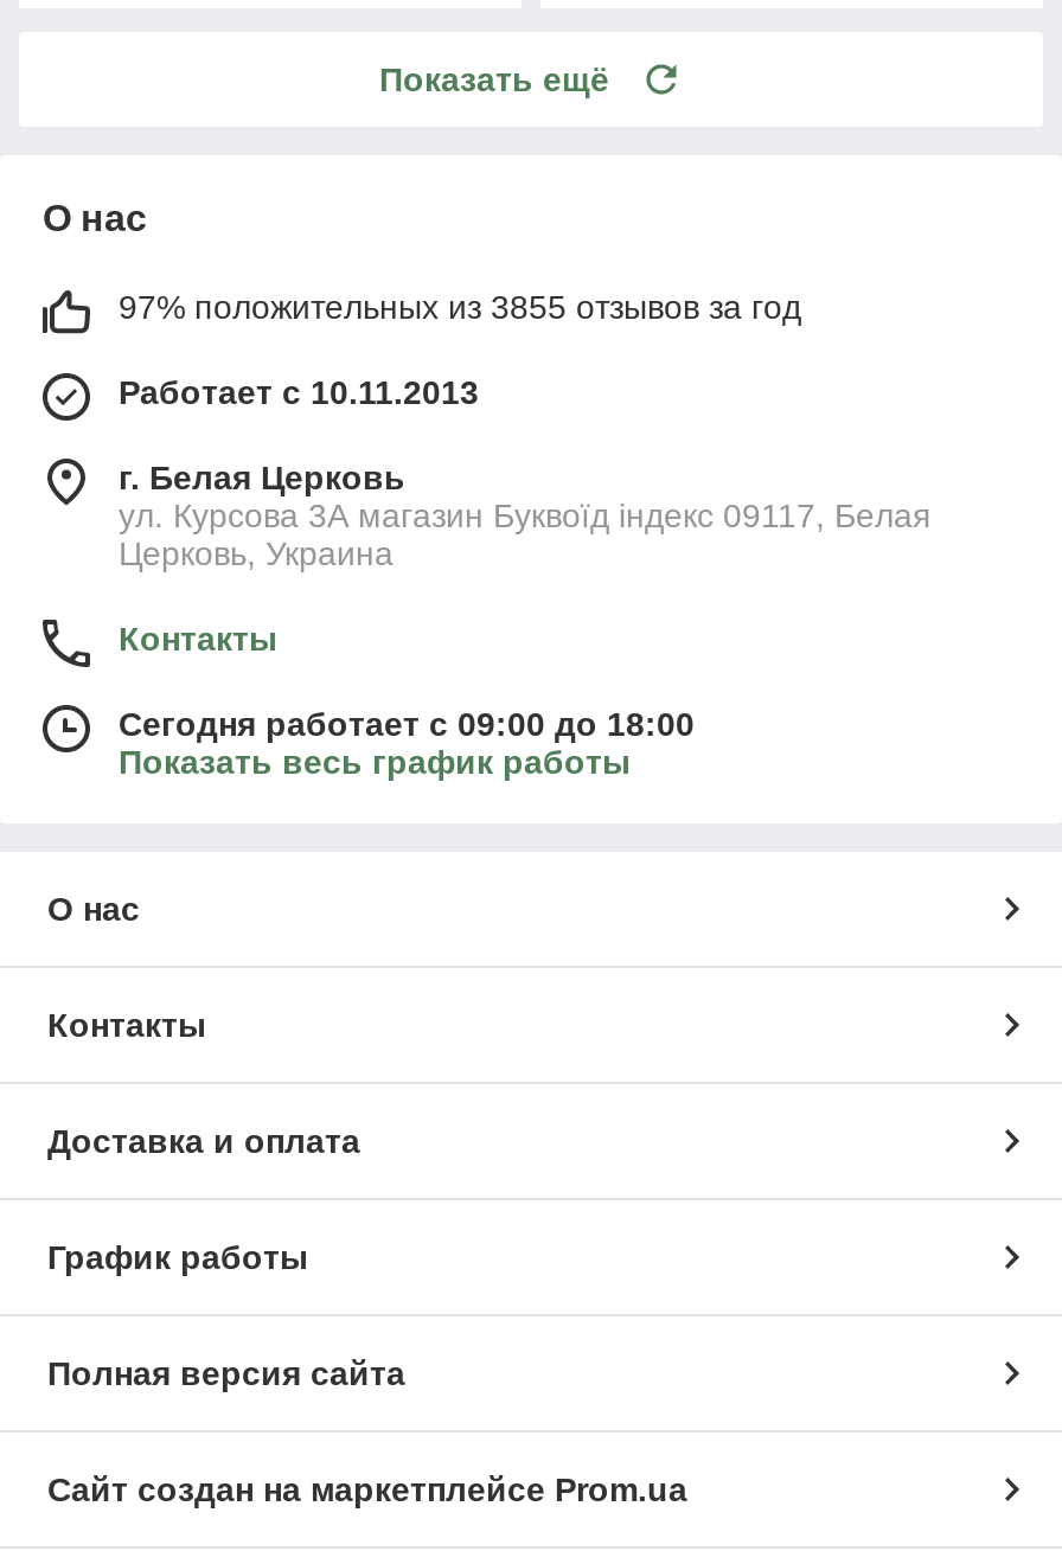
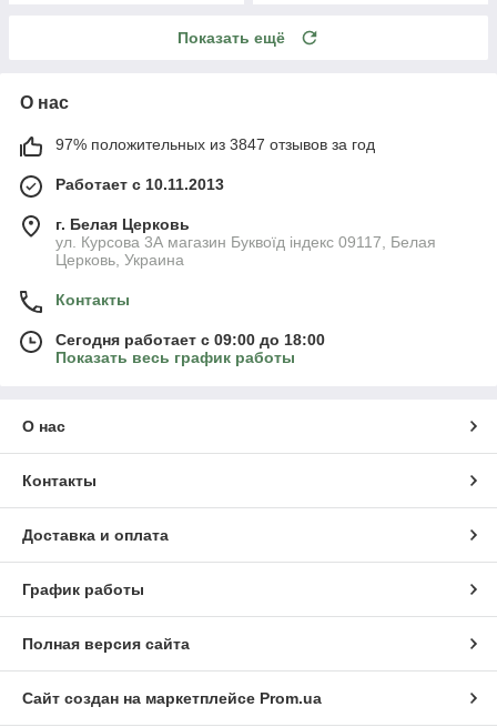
[119,288,801,326] 97% положительных из 3855 отзывов за год -> [55,135,375,153] 97% положительных из 3847 отзывов за год

